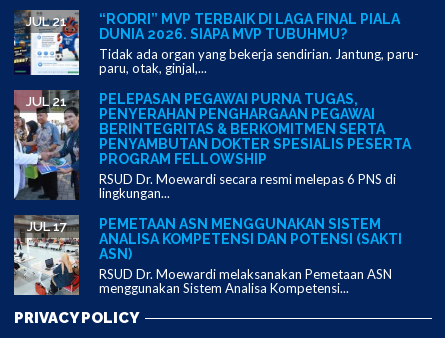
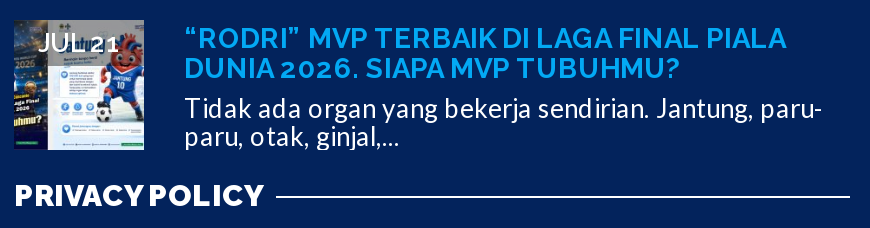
[26,94,67,109] JUL 21 -> none
[99,91,411,167] PELEPASAN PEGAWAI PURNA TUGAS, | PENYERAHAN PENGHARGAAN PEGAWAI | BERINTEGRITAS & BERKOMITMEN SERTA | PENYAMBUTAN DOKTER SPESIALIS PESERTA | PROGRAM FELLOWSHIP -> none
[13,117,392,296] [image] | JUL 17 | RSUD Dr. Moewardi melaksanakan Pemetaan ASN | menggunakan Sistem Analisa Kompetensi... -> none
[13,171,402,296] [image] | RSUD Dr. Moewardi secara resmi melepas 6 PNS di | lingkungan... | PEMETAAN ASN MENGGUNAKAN SISTEM | ANALISA KOMPETENSI DAN POTENSI (SAKTI | ASN) -> none

